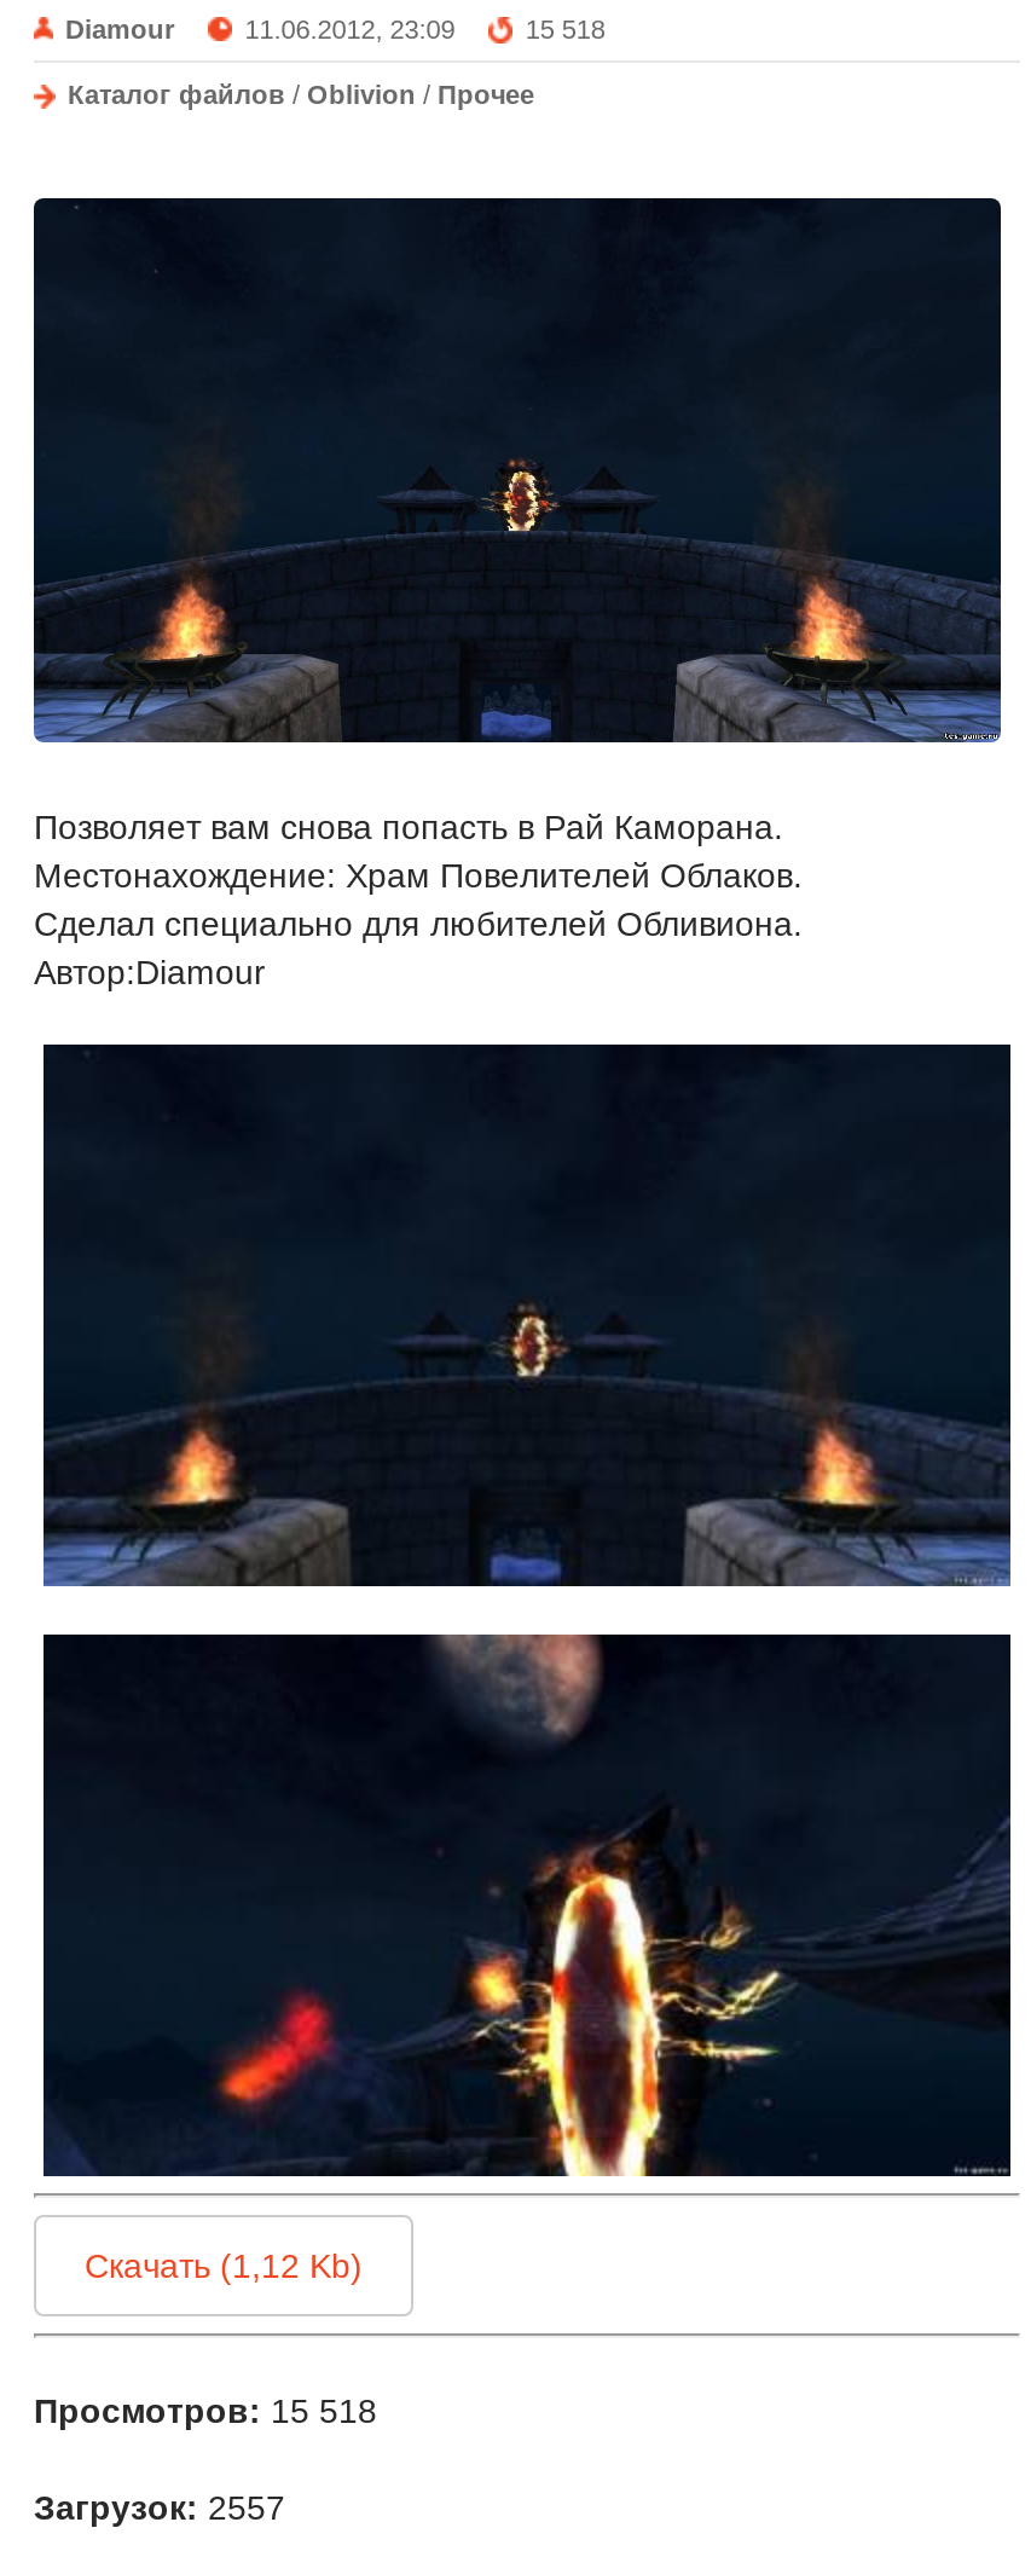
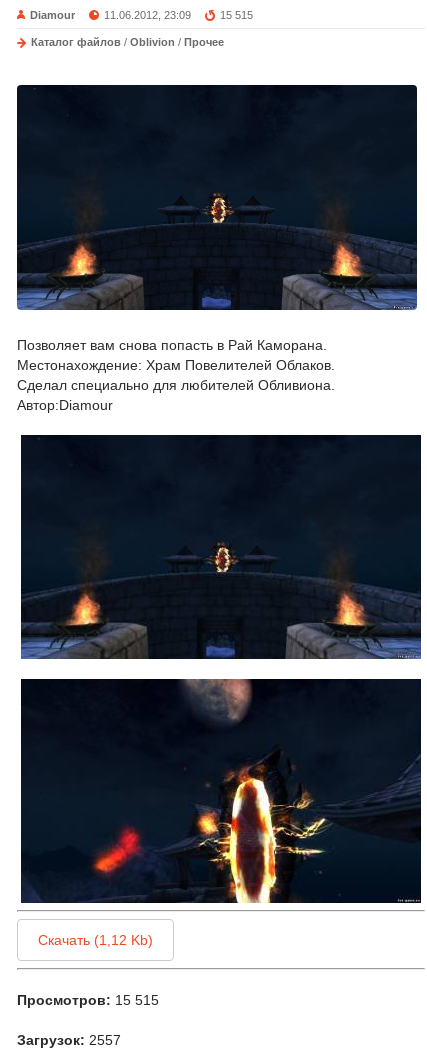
[526,15,605,44] 15 518 -> [220,9,253,21] 15 515
[34,2391,377,2430] Просмотров: 15 518 -> [17,992,159,1008] Просмотров: 15 515

